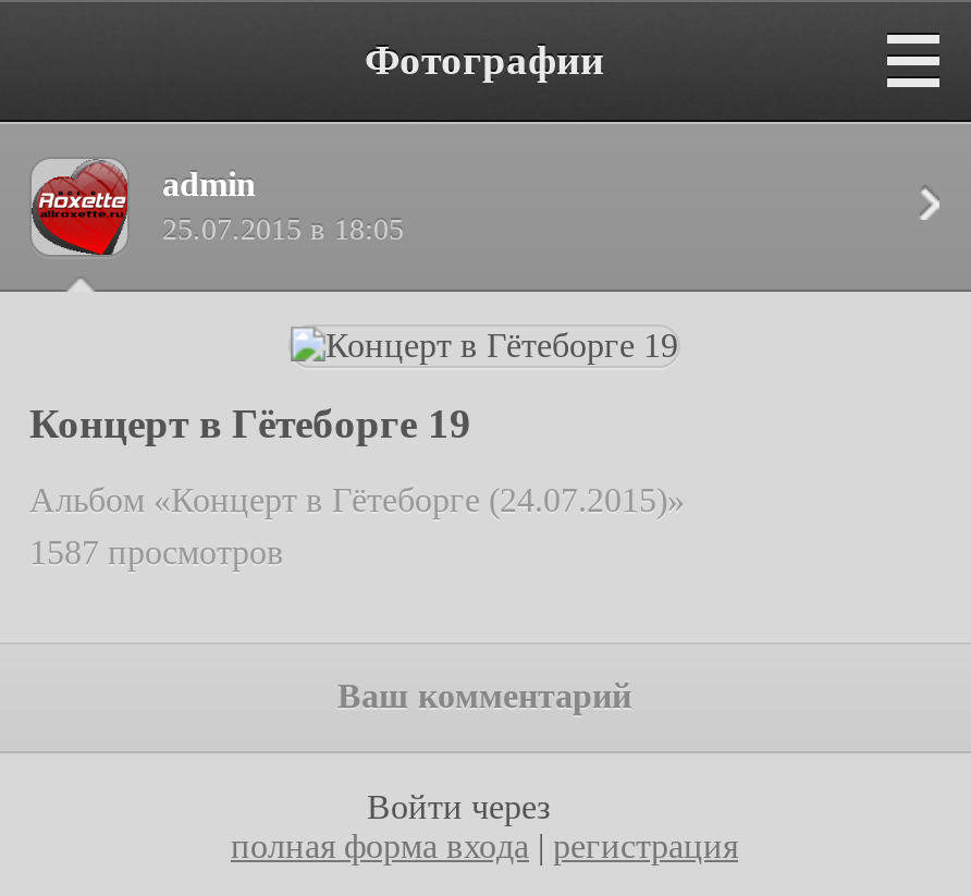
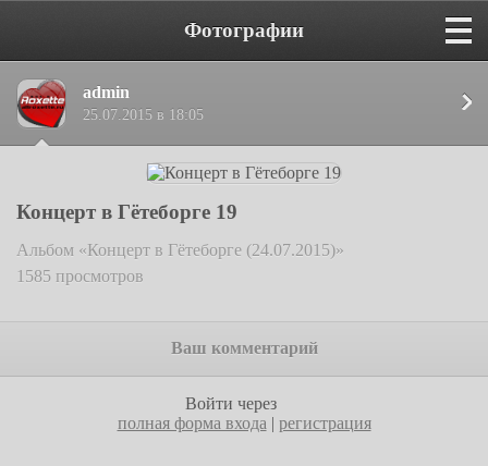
[29,533,284,570] 1587 просмотров -> [16,267,144,285] 1585 просмотров

